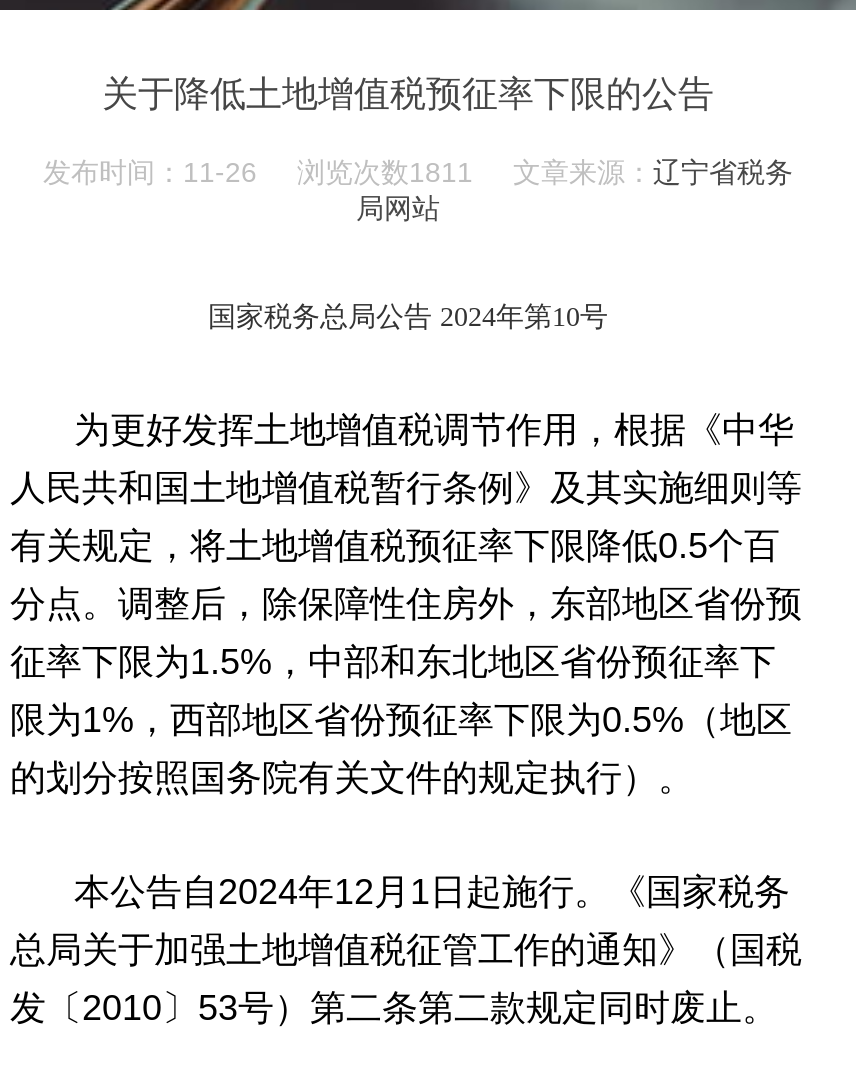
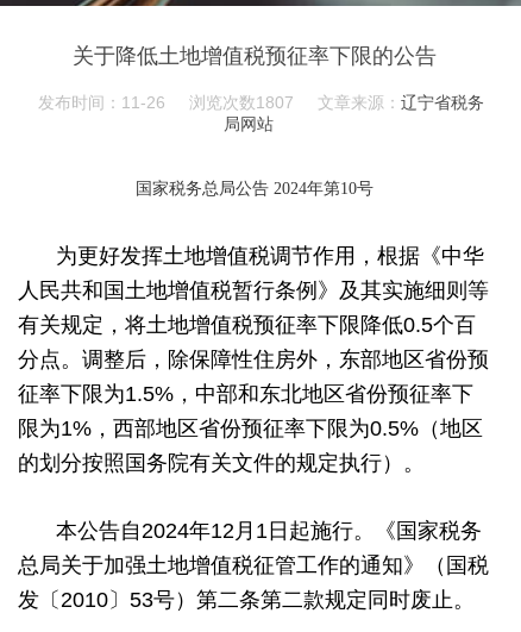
[297,156,473,188] 浏览次数1811 -> [189,93,293,112] 浏览次数1807

